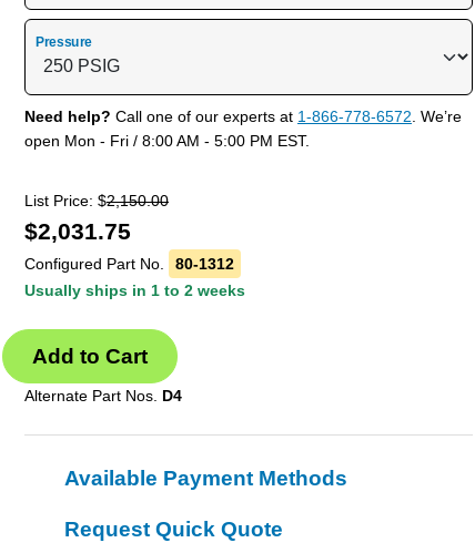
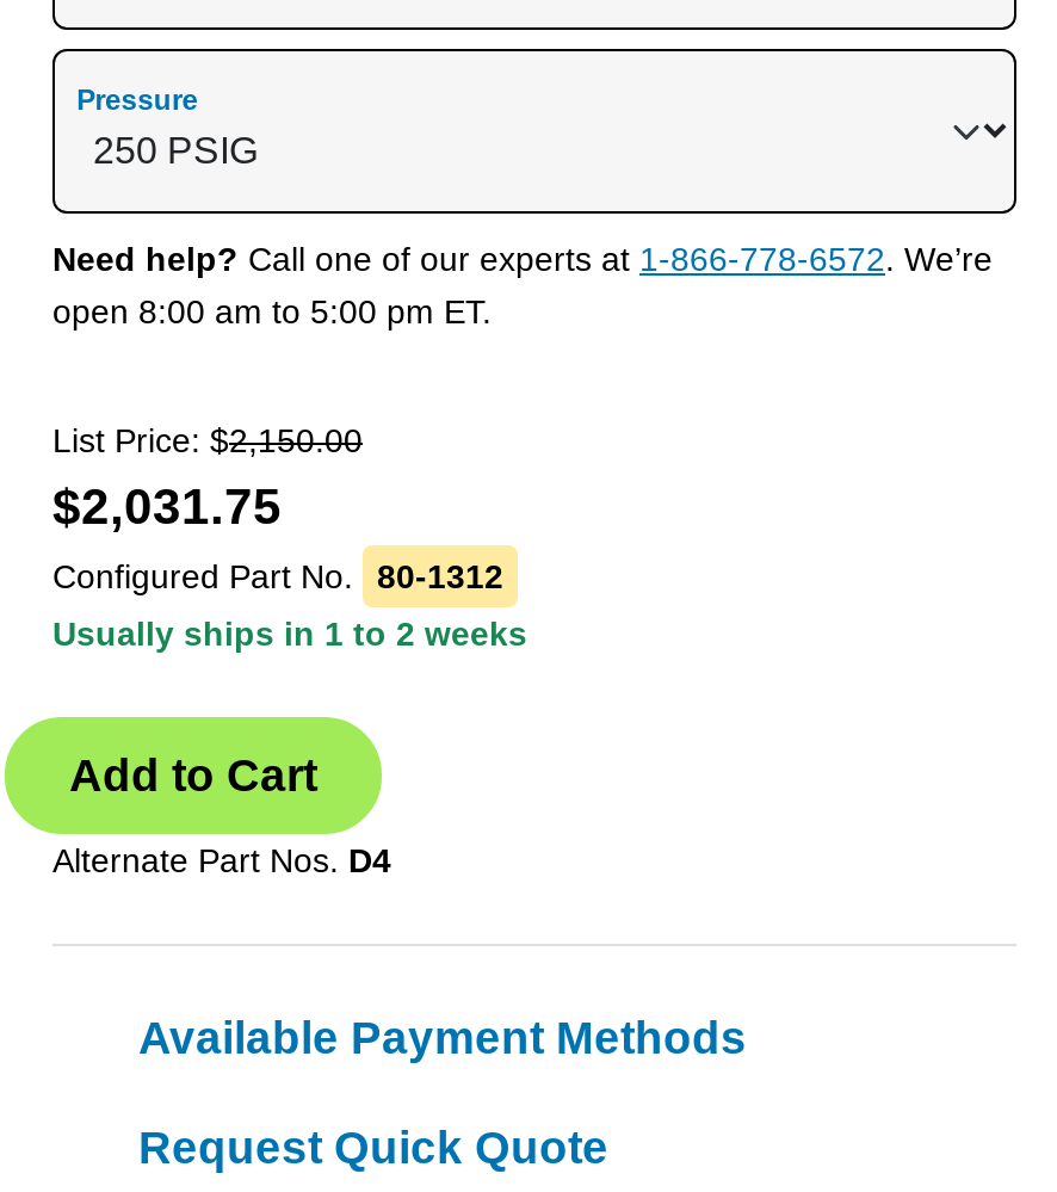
[24,132,310,150] open Mon - Fri / 8:00 AM - 5:00 PM EST. -> [52,293,492,331] open 8:00 am to 5:00 pm ET.

